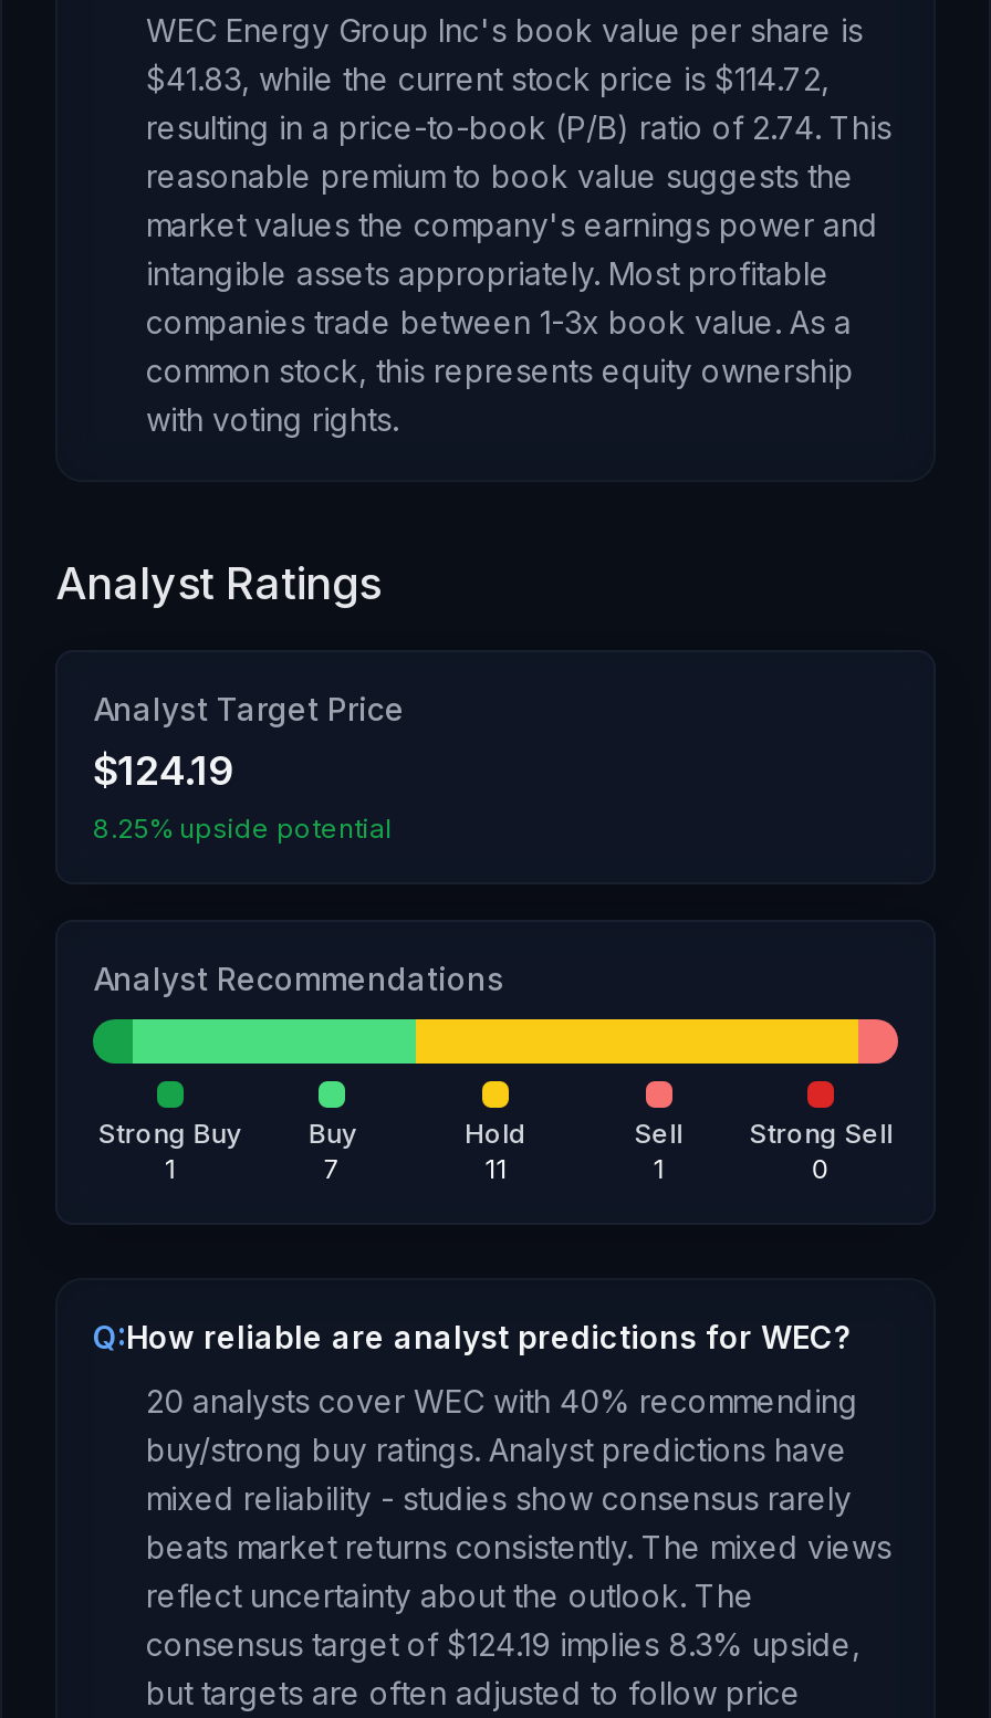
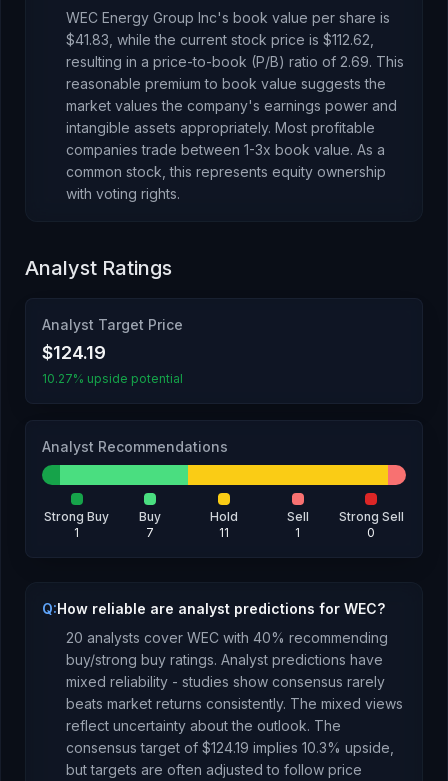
[146,60,830,97] $41.83, while the current stock price is $114.72, -> [66,31,374,48] $41.83, while the current stock price is $112.62,
[146,108,891,146] resulting in a price-to-book (P/B) ratio of 2.74. This -> [66,53,404,70] resulting in a price-to-book (P/B) ratio of 2.69. This
[93,811,392,845] 8.25% upside potential -> [42,371,183,386] 10.27% upside potential
[146,1625,860,1663] consensus target of $124.19 implies 8.3% upside, -> [66,739,394,756] consensus target of $124.19 implies 10.3% upside,

